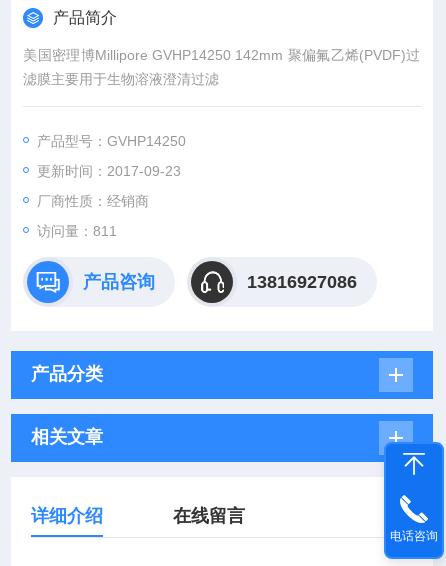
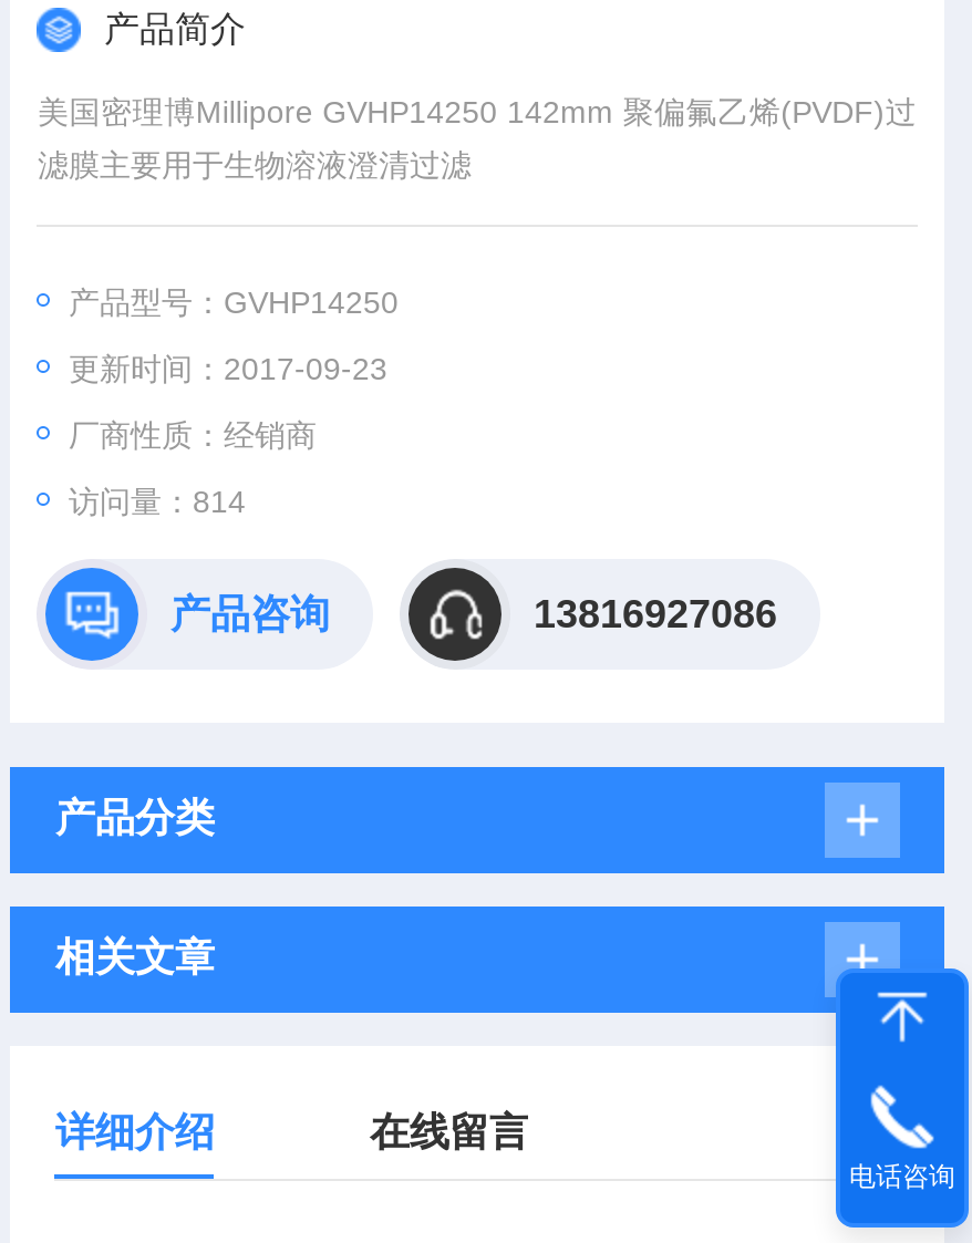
[37,223,117,239] 访问量：811 -> [68,484,246,519] 访问量：814

